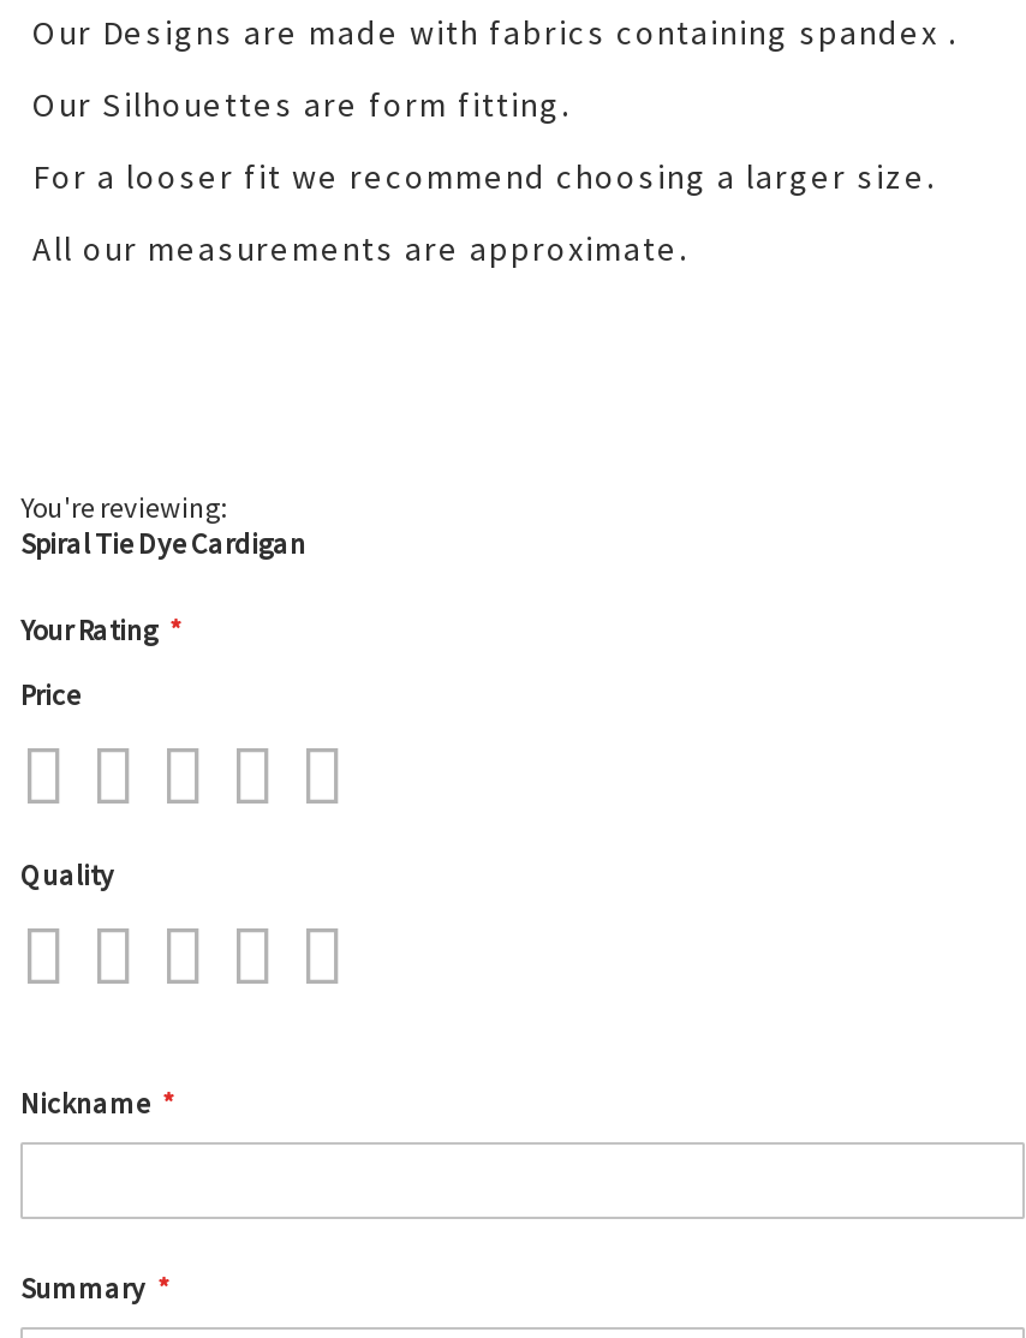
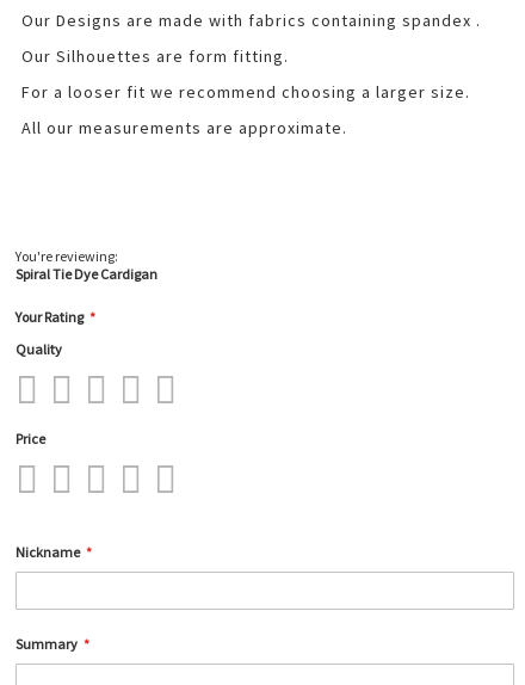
moved [20,676,80,712] -> [16,430,45,448]: Price
moved [20,856,114,892] -> [16,340,62,358]: Quality

